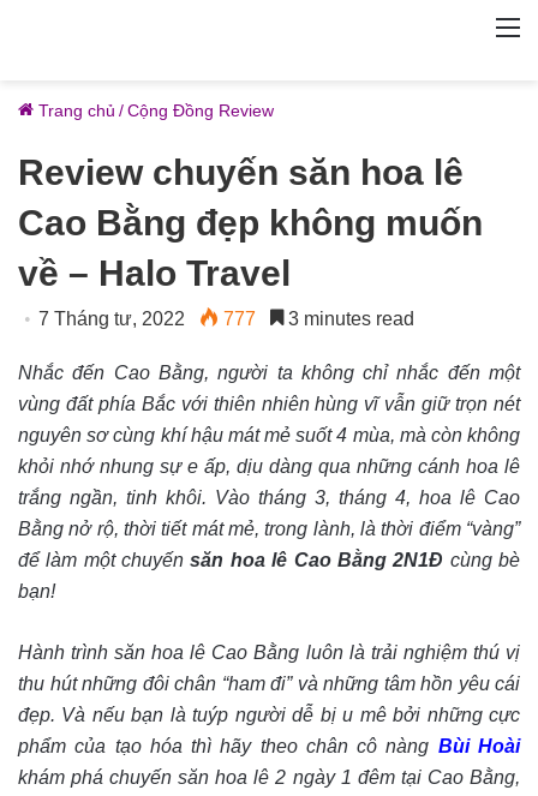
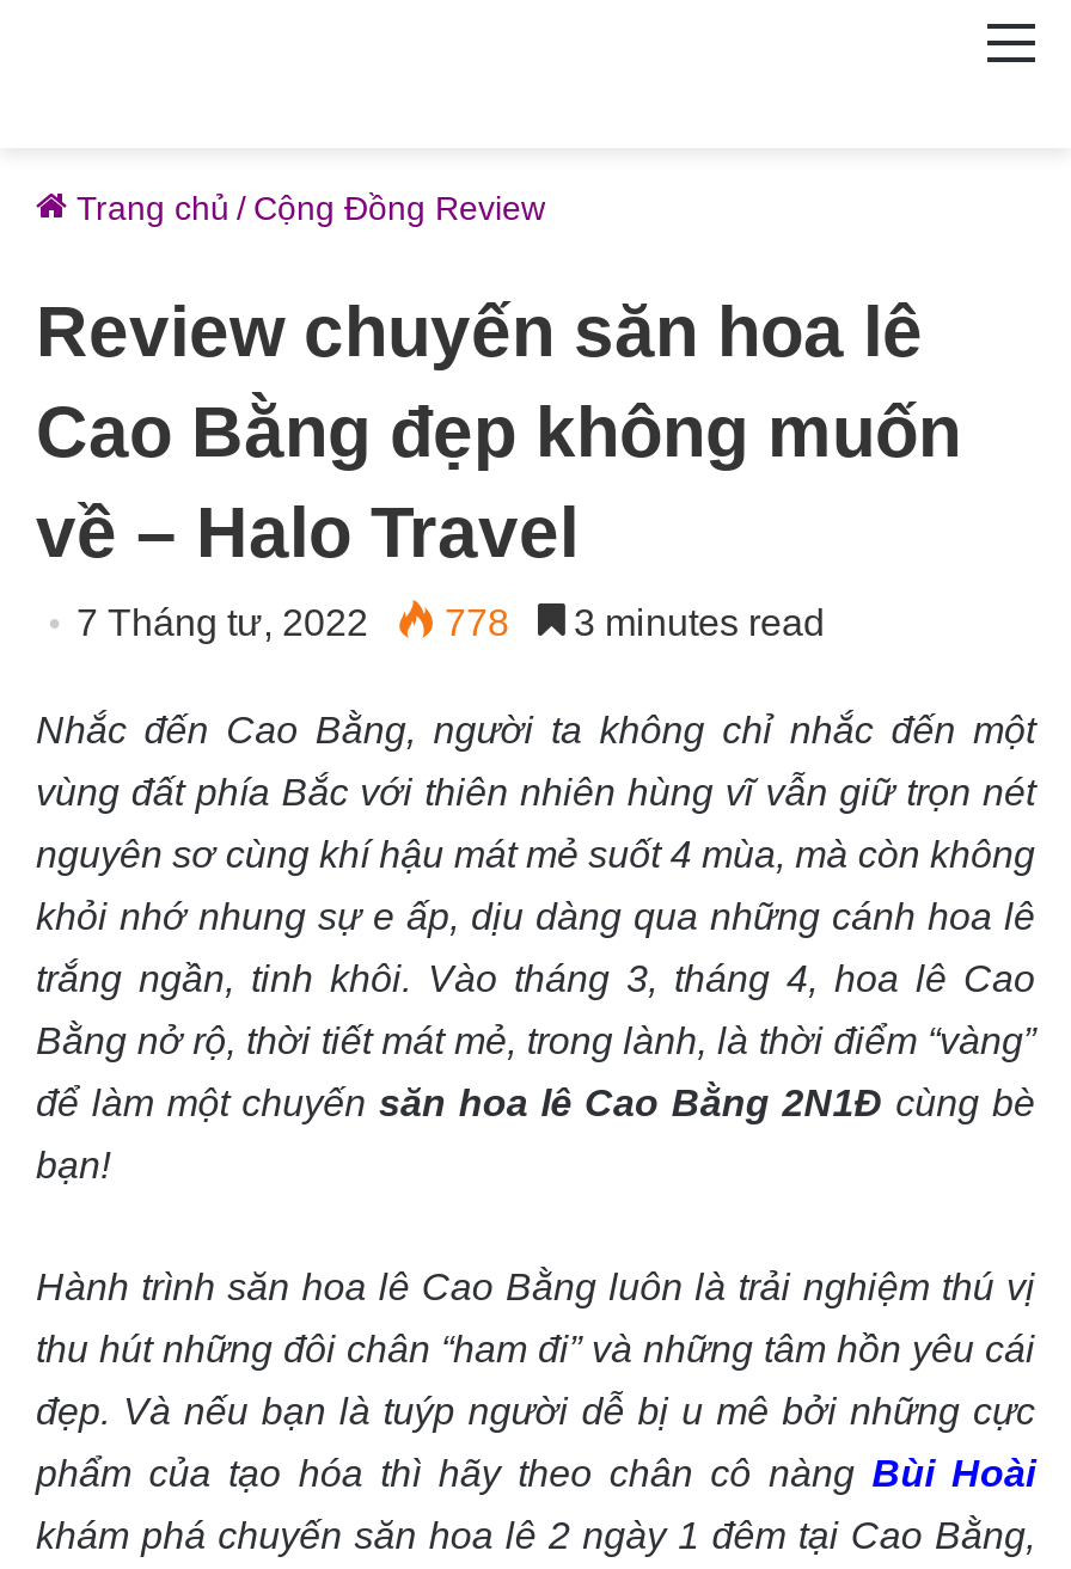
[38,309,414,329] 7 Tháng tư, 2022 777 3 minutes read -> [76,602,825,643] 7 Tháng tư, 2022 778 3 minutes read

